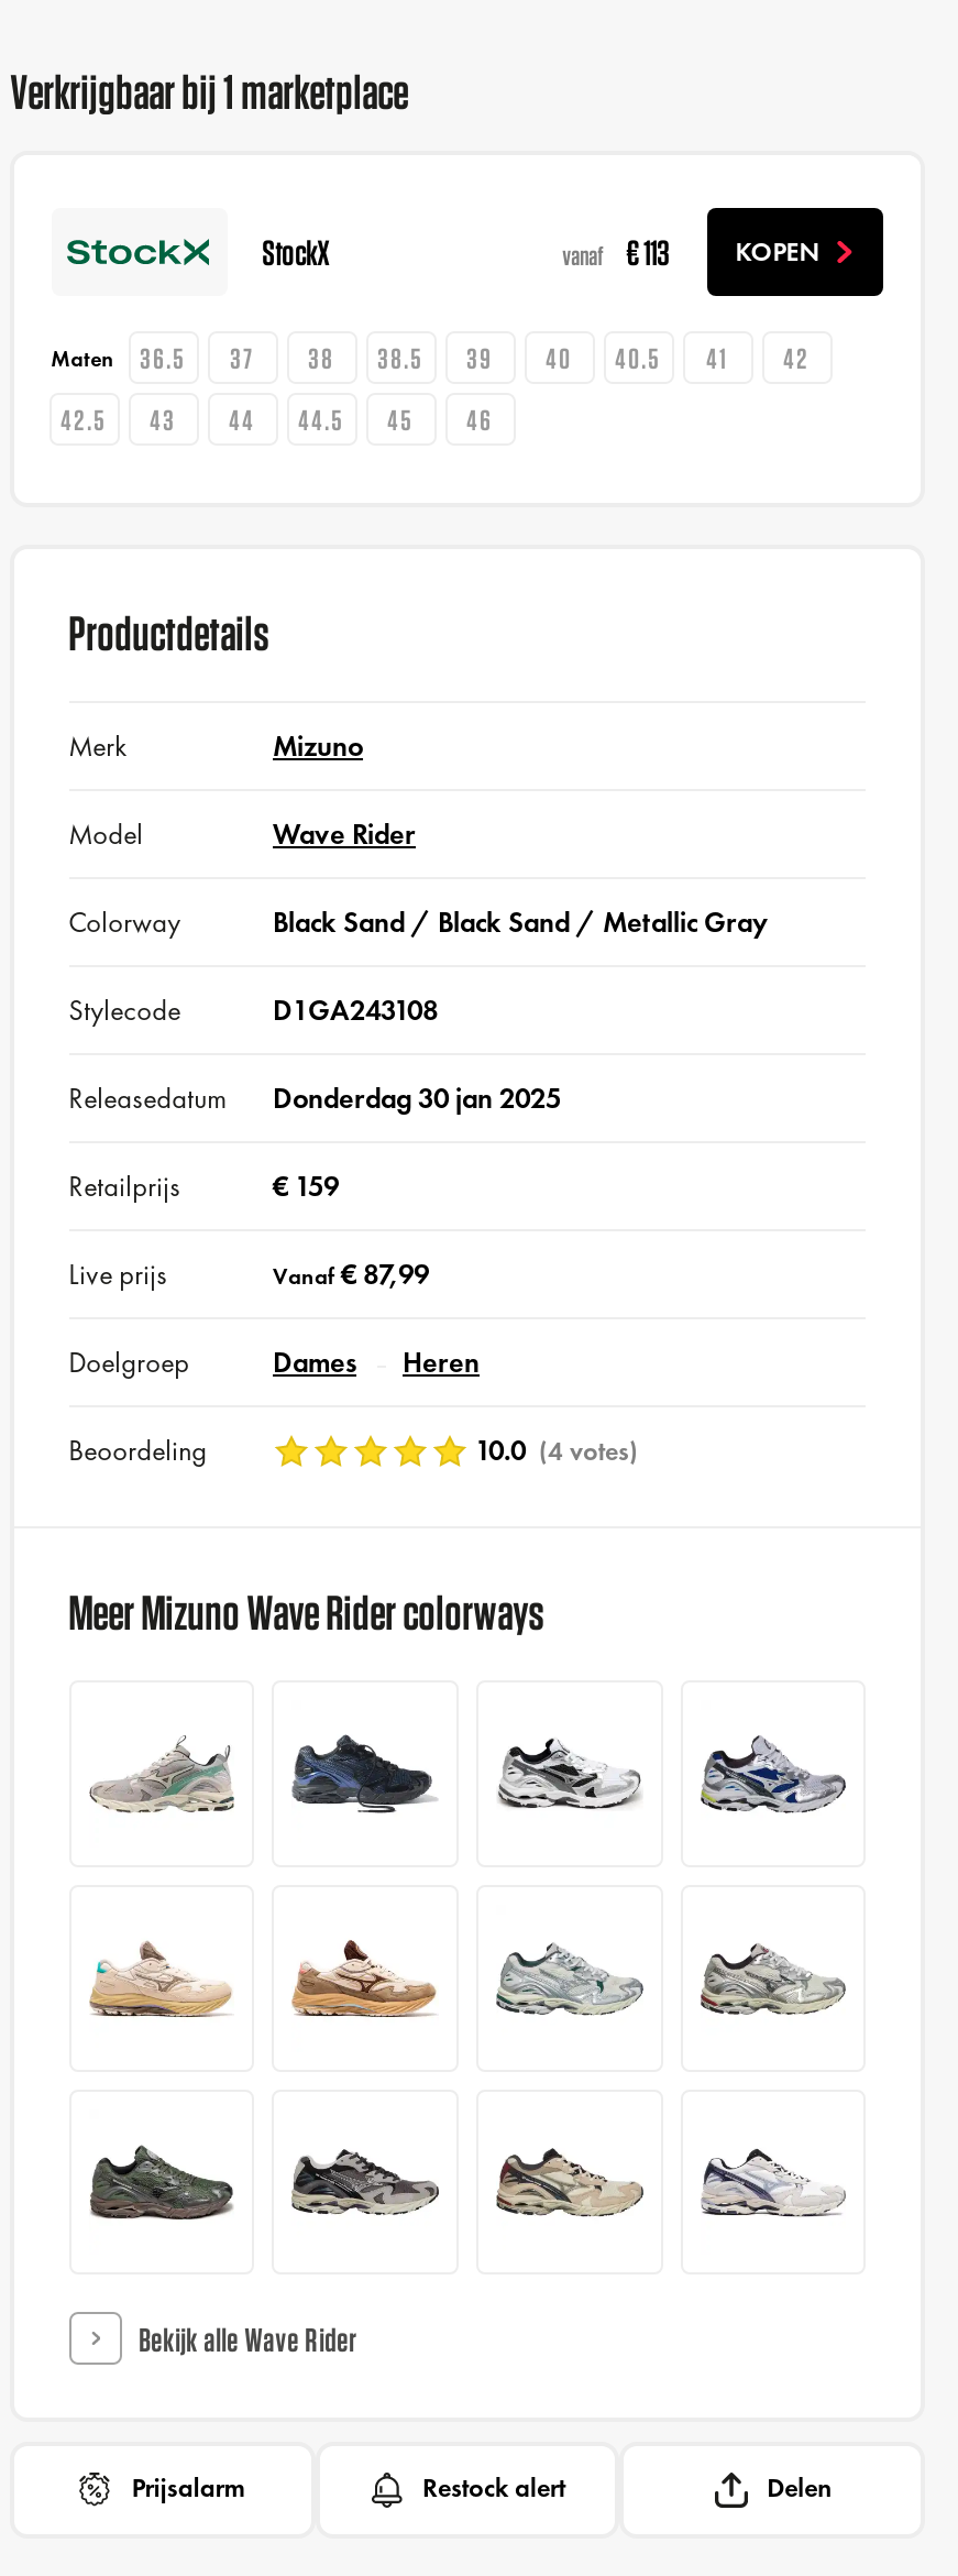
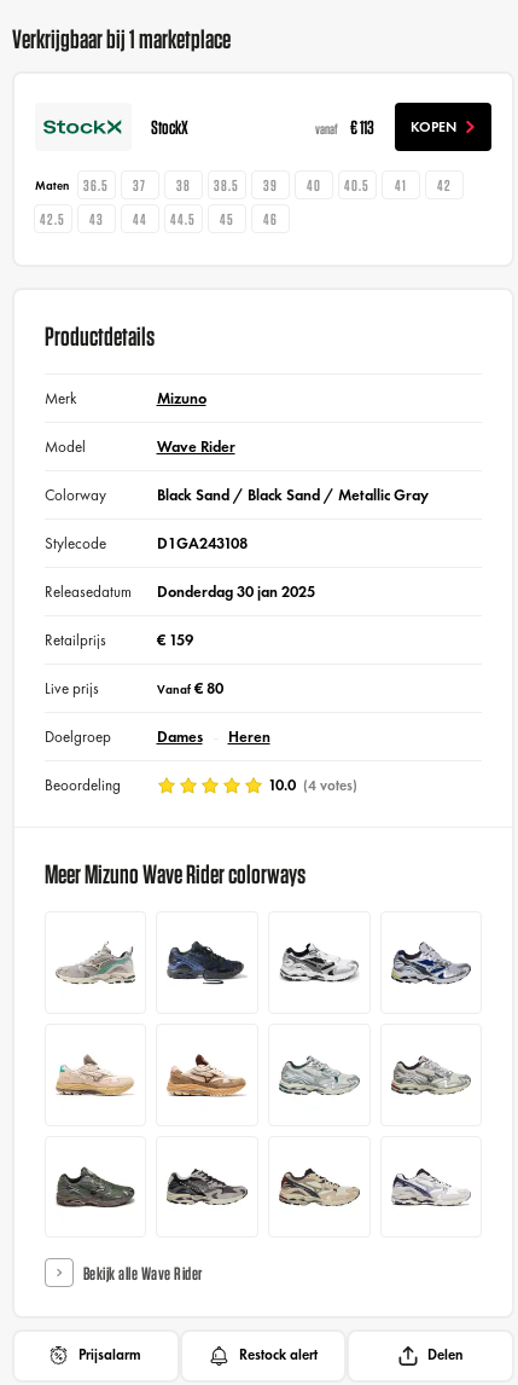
[273,1256,429,1293] Vanaf € 87,99 -> [156,678,223,699] Vanaf € 80

